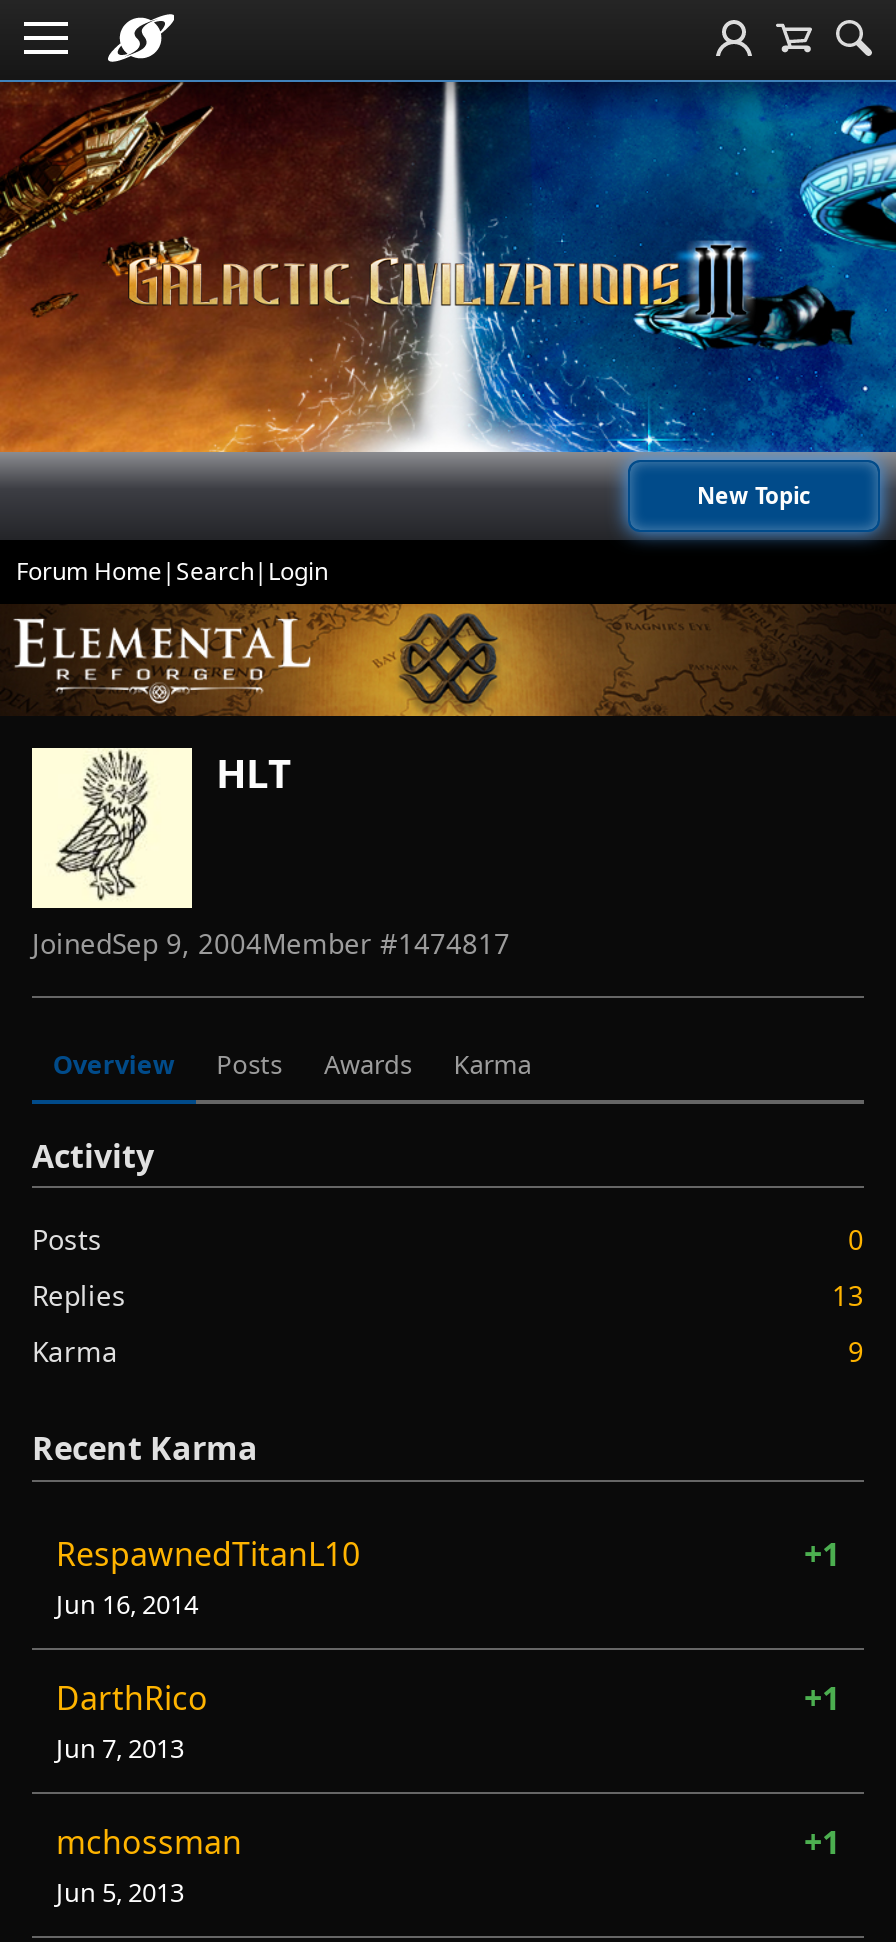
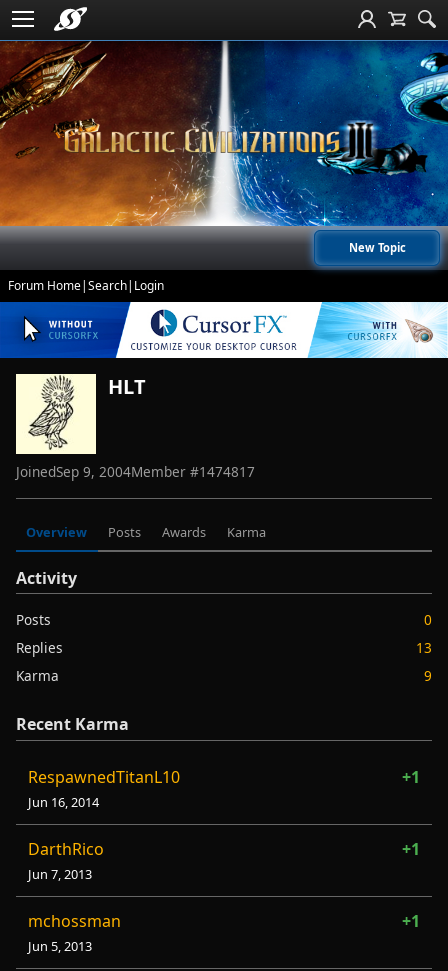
[6,602,890,718] [image] -> [3,301,445,359] [image]

